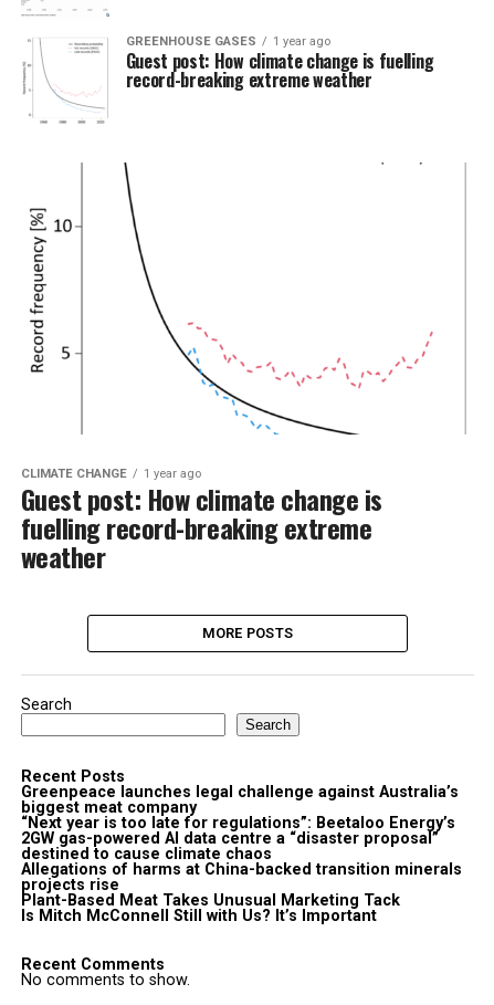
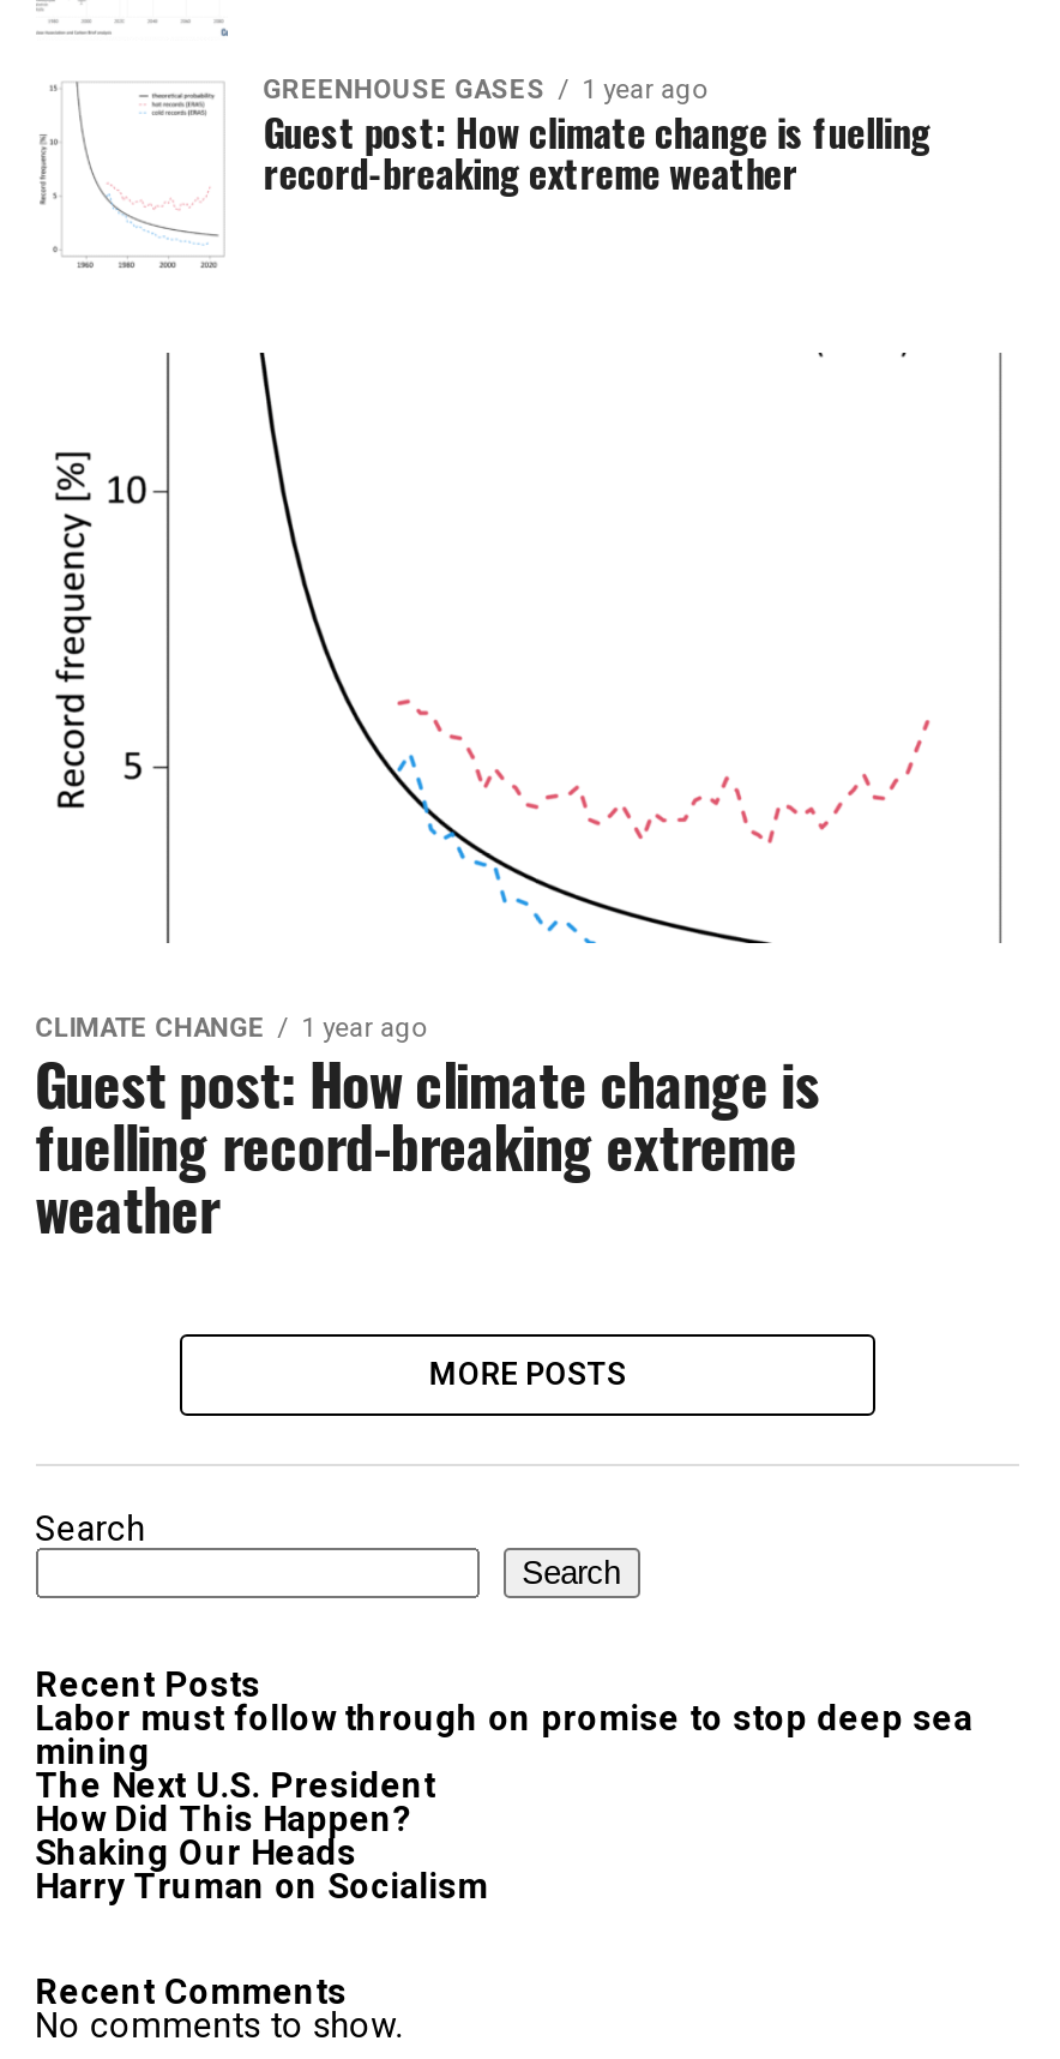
[21,783,462,926] Greenpeace launches legal challenge against Australia’s | biggest meat company | “Next year is too late for regulations”: Beetaloo Energy’s | 2GW gas-powered AI data centre a “disaster proposal” | destined to cause climate chaos | Allegations of harms at China-backed transition minerals | projects rise | Plant-Based Meat Takes Unusual Marketing Tack | Is Mitch McConnell Still with Us? It’s Important -> [35,1700,973,1909] Labor must follow through on promise to stop deep sea | mining | The Next U.S. President | How Did This Happen? | Shaking Our Heads | Harry Truman on Socialism

